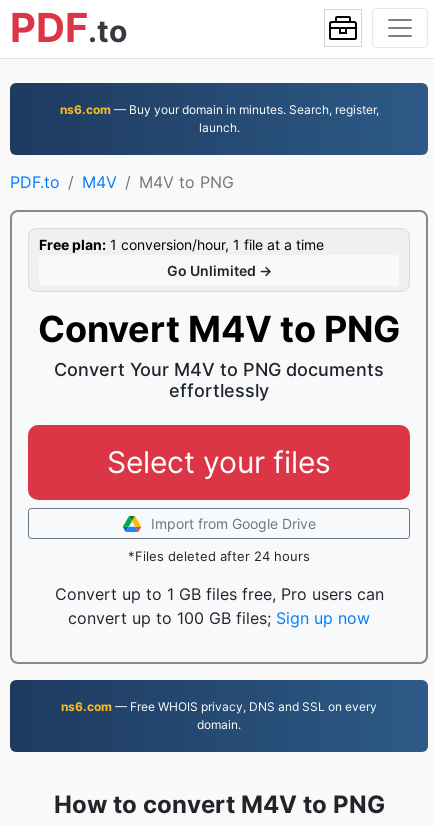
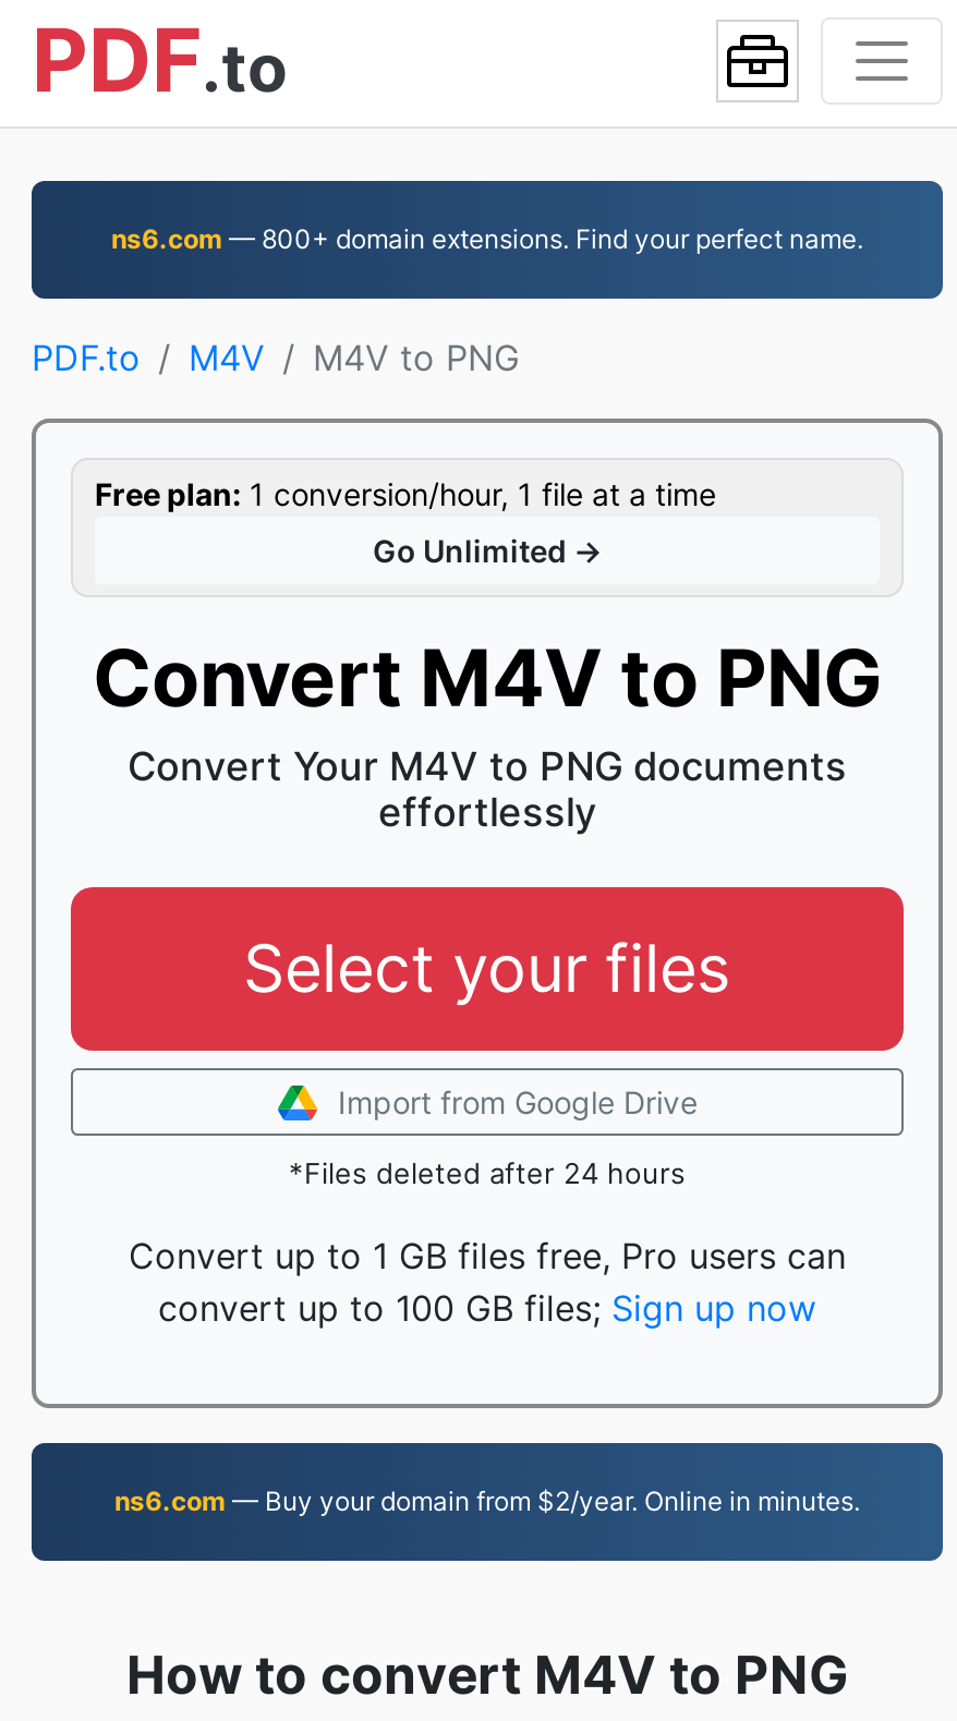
[59,102,378,135] ns6.com — Buy your domain in minutes. Search, register, | launch. -> [111,222,863,255] ns6.com — 800+ domain extensions. Find your perfect name.
[61,699,377,732] ns6.com — Free WHOIS privacy, DNS and SSL on every | domain. -> [114,1484,860,1517] ns6.com — Buy your domain from $2/year. Online in minutes.

